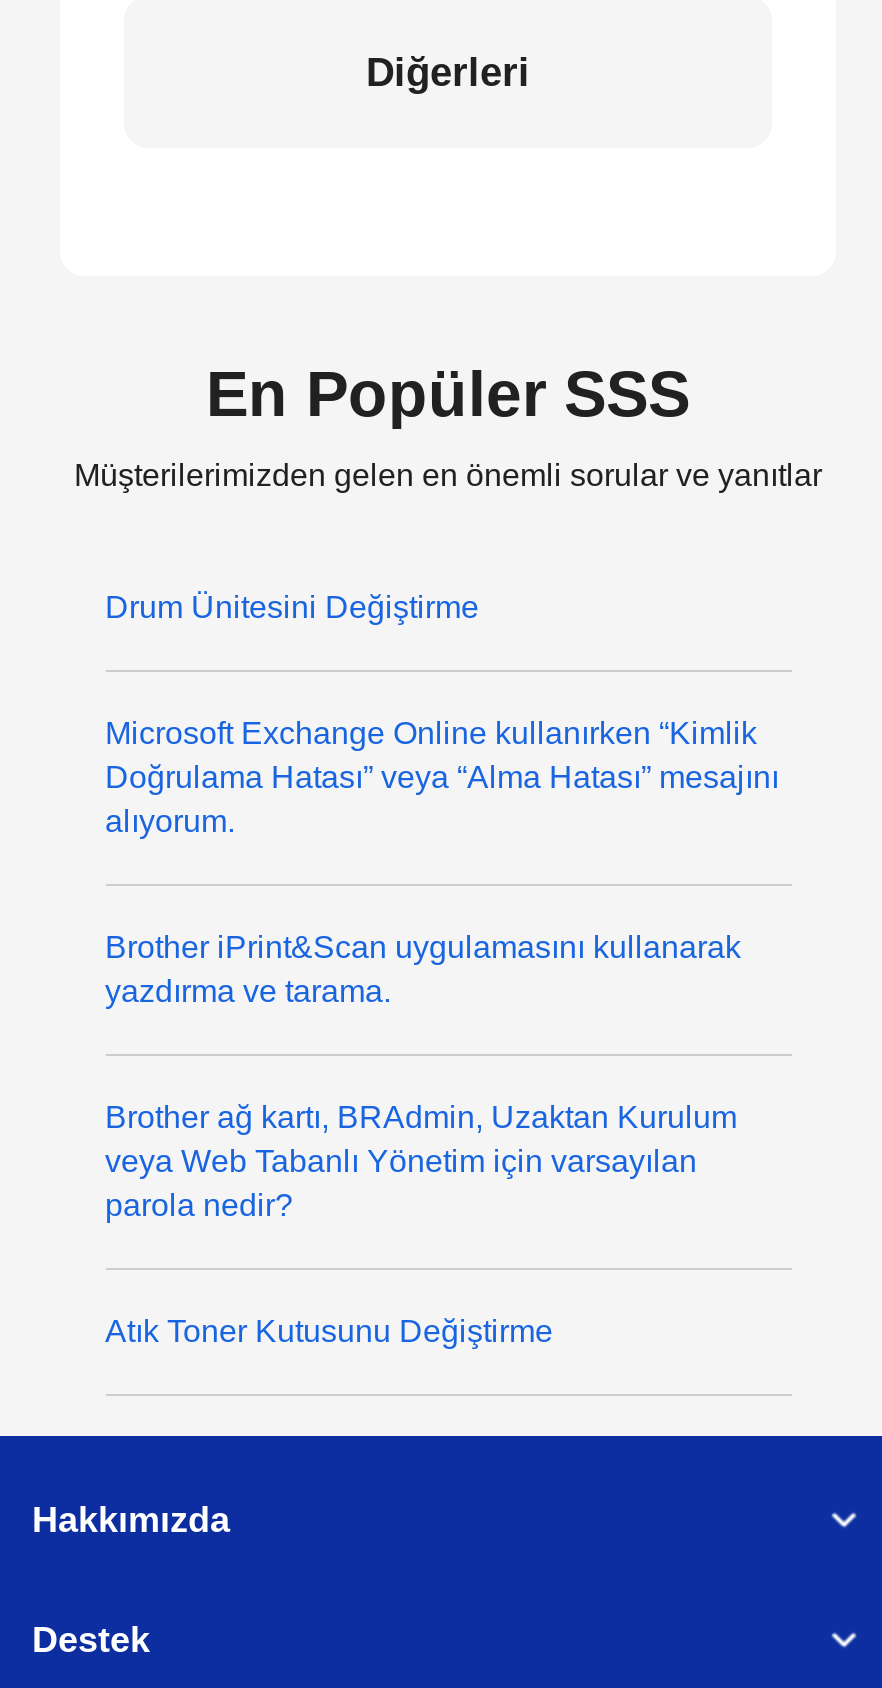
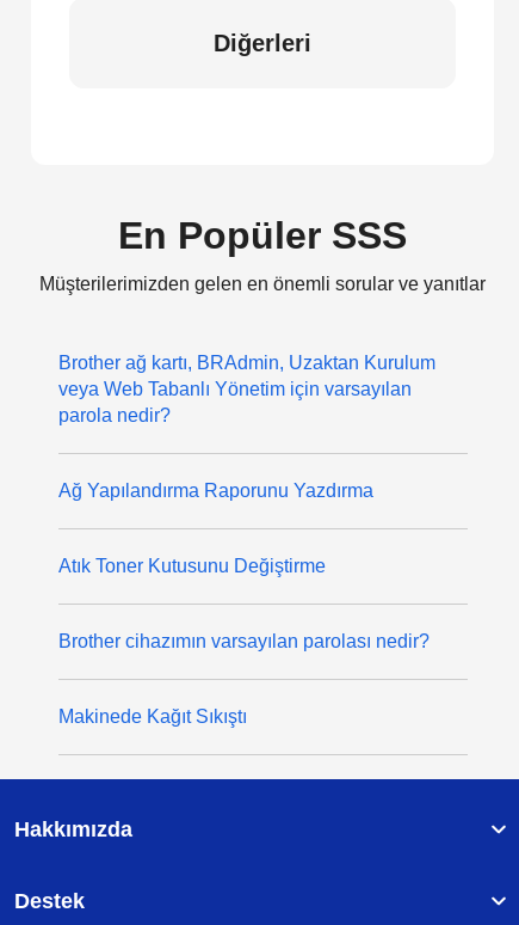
[105,590,479,624] Drum Ünitesini Değiştirme -> none
[105,716,779,838] Microsoft Exchange Online kullanırken “Kimlik | Doğrulama Hatası” veya “Alma Hatası” mesajını | alıyorum. -> none
[105,930,741,1008] Brother iPrint&Scan uygulamasını kullanarak | yazdırma ve tarama. -> none
moved [105,1100,737,1222] -> [58,353,435,425]: Brother ağ kartı, BRAdmin, Uzaktan Kurulum | veya Web Tabanlı Yönetim için varsayılan | parola nedir?
none -> [58,480,373,501] Ağ Yapılandırma Raporunu Yazdırma
moved [105,1314,553,1348] -> [58,556,325,576]: Atık Toner Kutusunu Değiştirme
none -> [58,631,429,651] Brother cihazımın varsayılan parolası nedir?
none -> [58,706,246,727] Makinede Kağıt Sıkıştı

